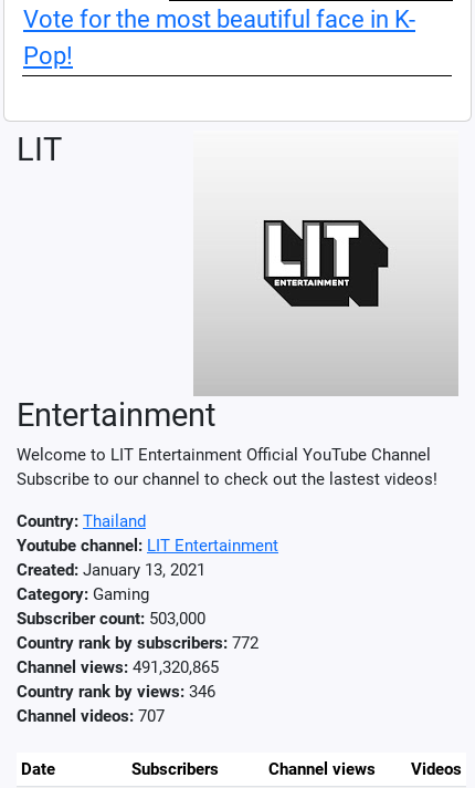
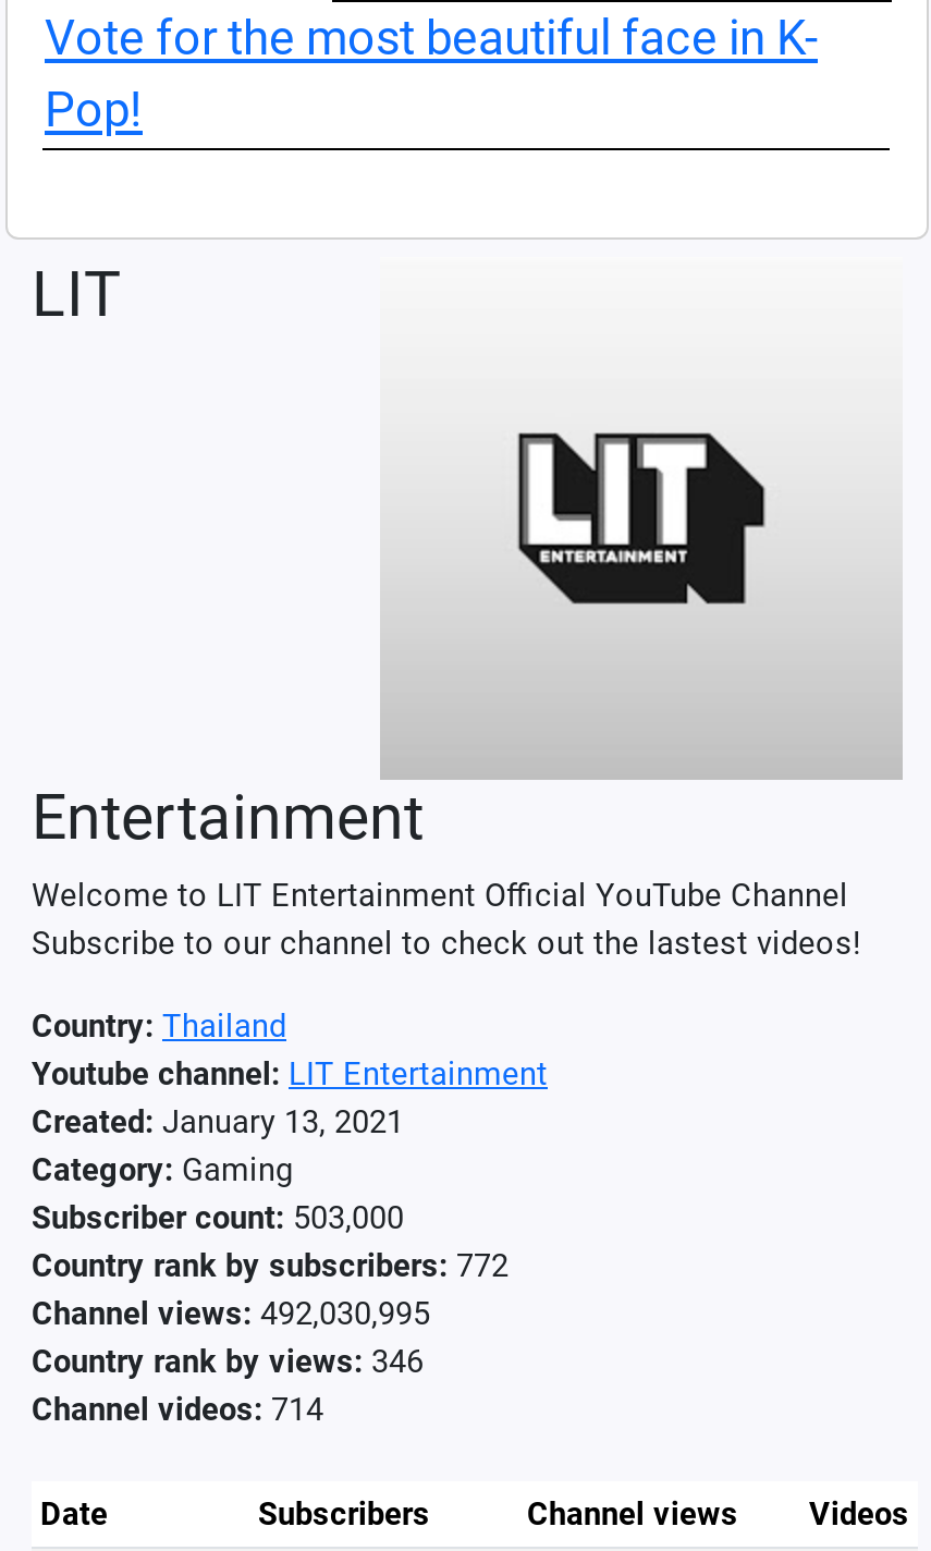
[17,657,219,677] Channel views: 491,320,865 -> [32,1294,430,1333] Channel views: 492,030,995
[17,706,165,726] Channel videos: 707 -> [32,1390,323,1429] Channel videos: 714

